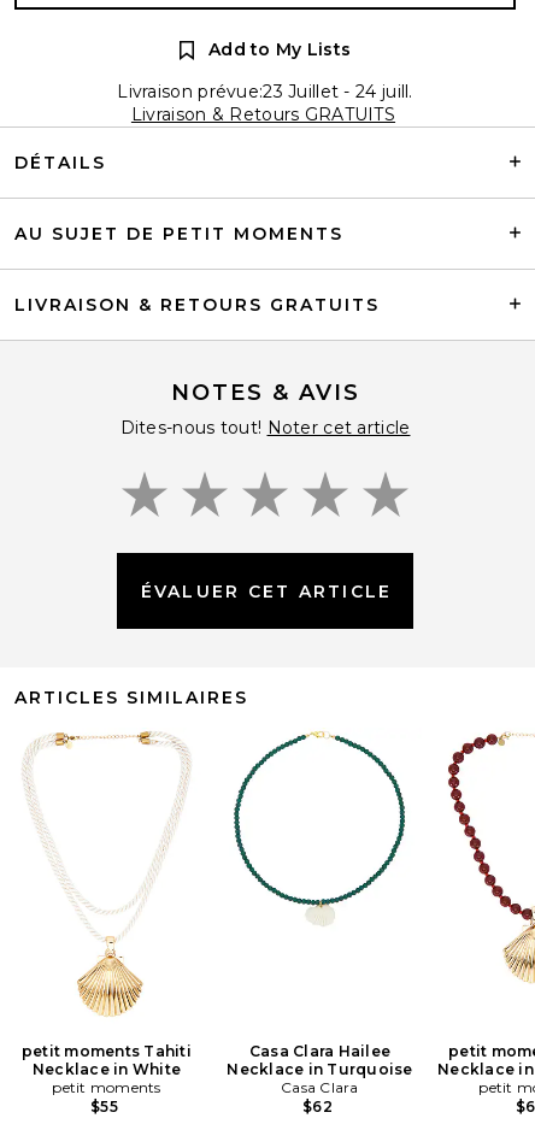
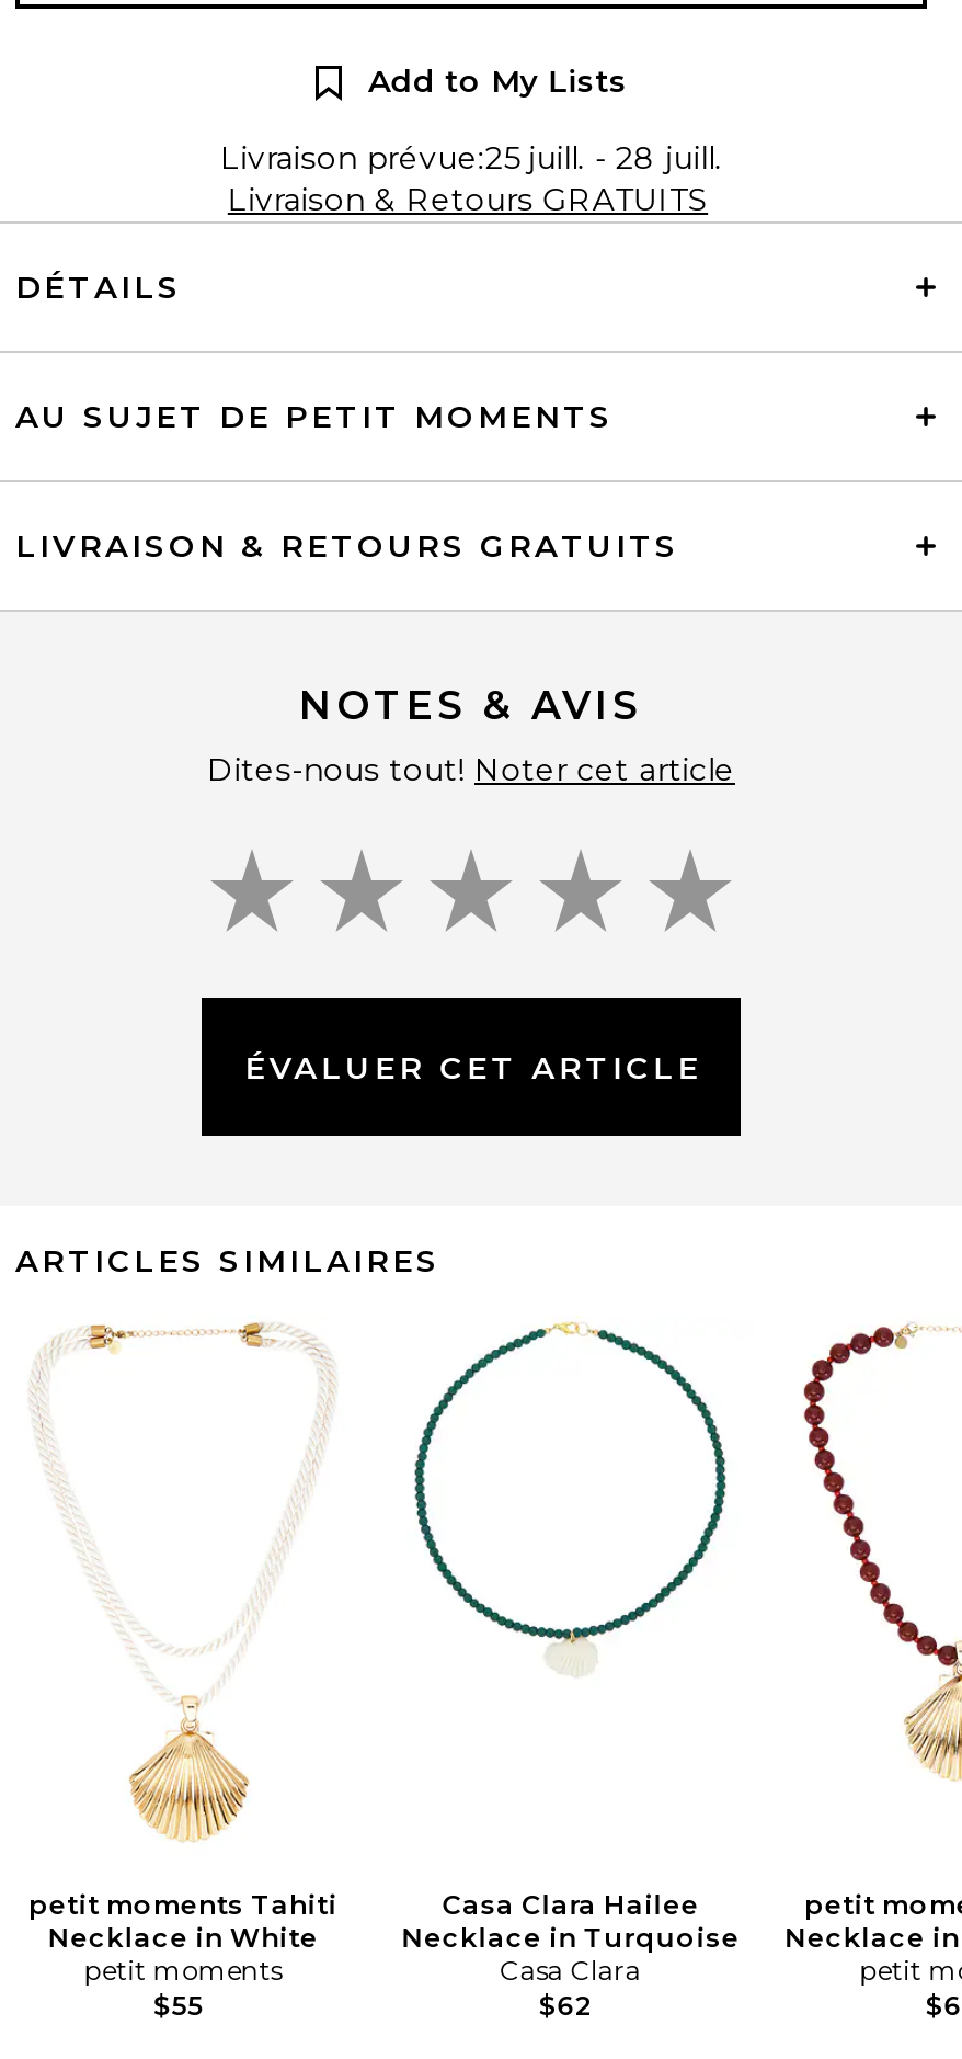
[117,80,413,102] Livraison prévue:23 Juillet - 24 juill. -> [220,138,722,177] Livraison prévue:25 juill. - 28 juill.

